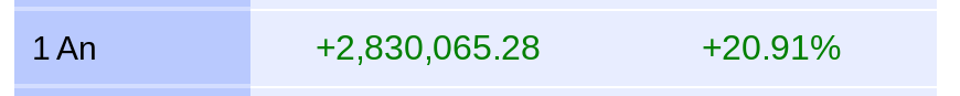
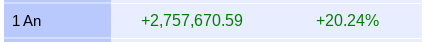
[316,29,541,67] +2,830,065.28 -> [140,12,242,29] +2,757,670.59
[702,29,841,67] +20.91% -> [315,12,378,29] +20.24%

